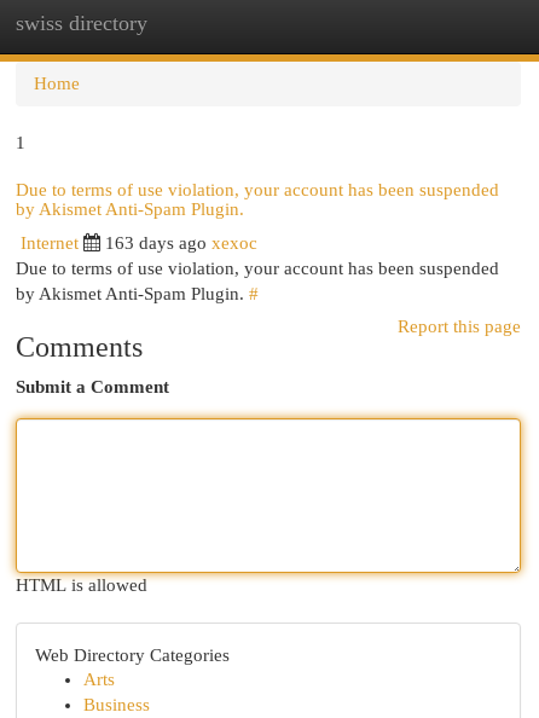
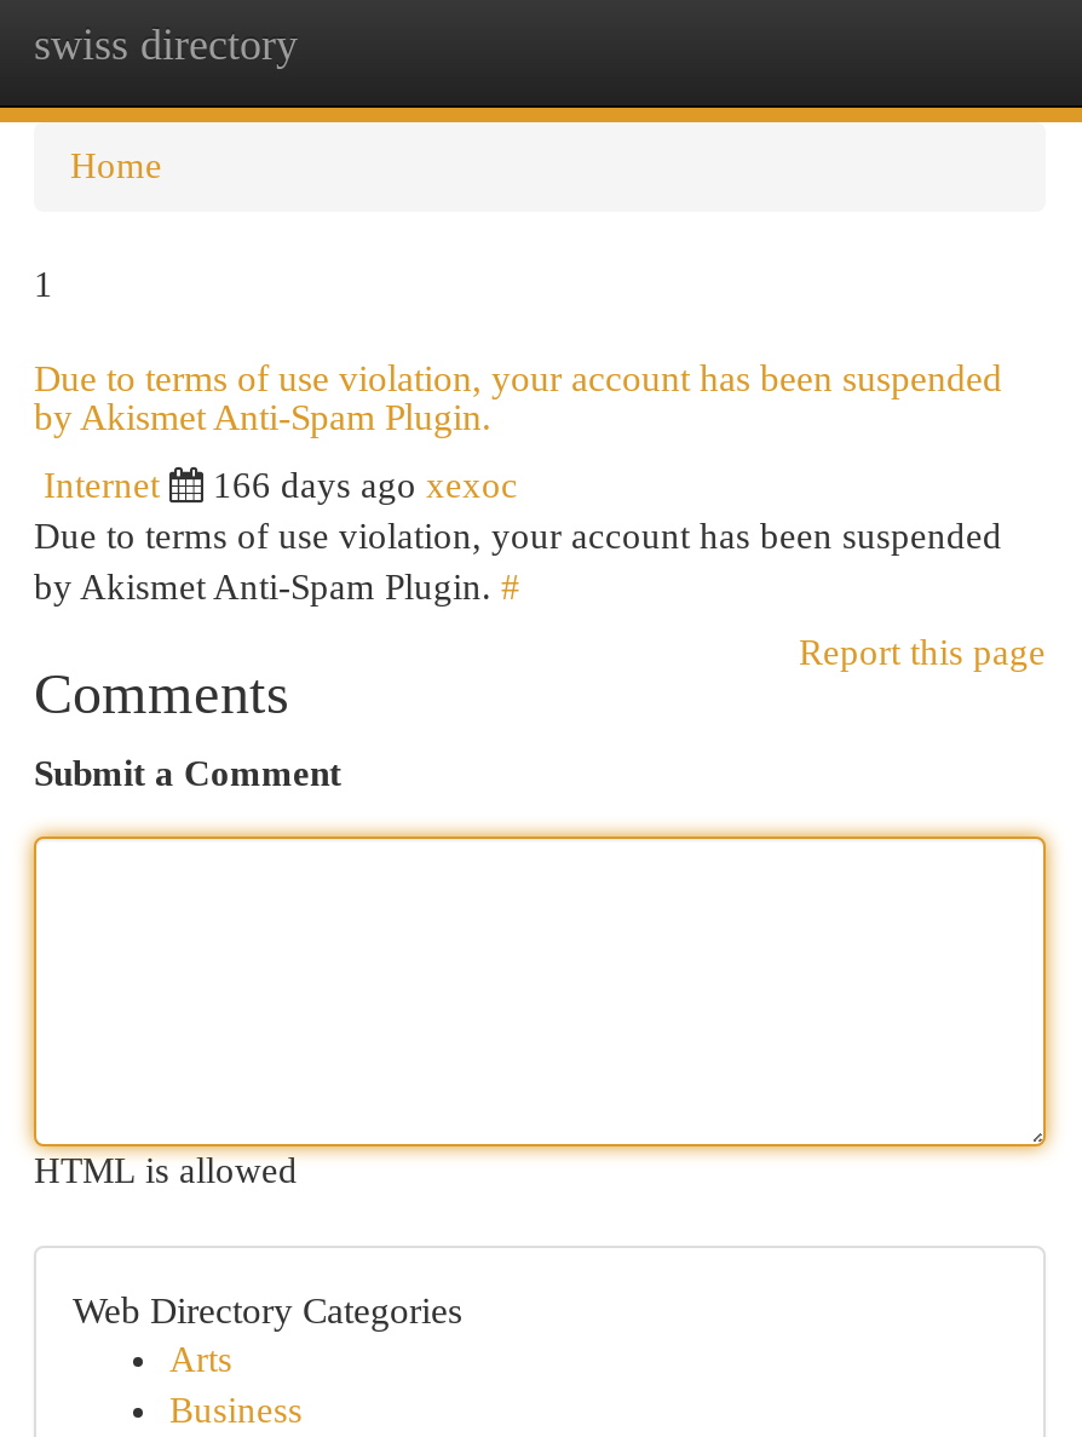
[105,233,257,253] 163 days ago xexoc -> [213,466,518,505] 166 days ago xexoc

